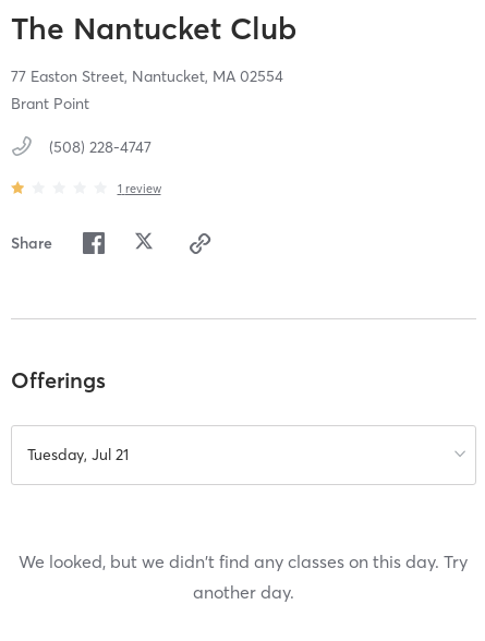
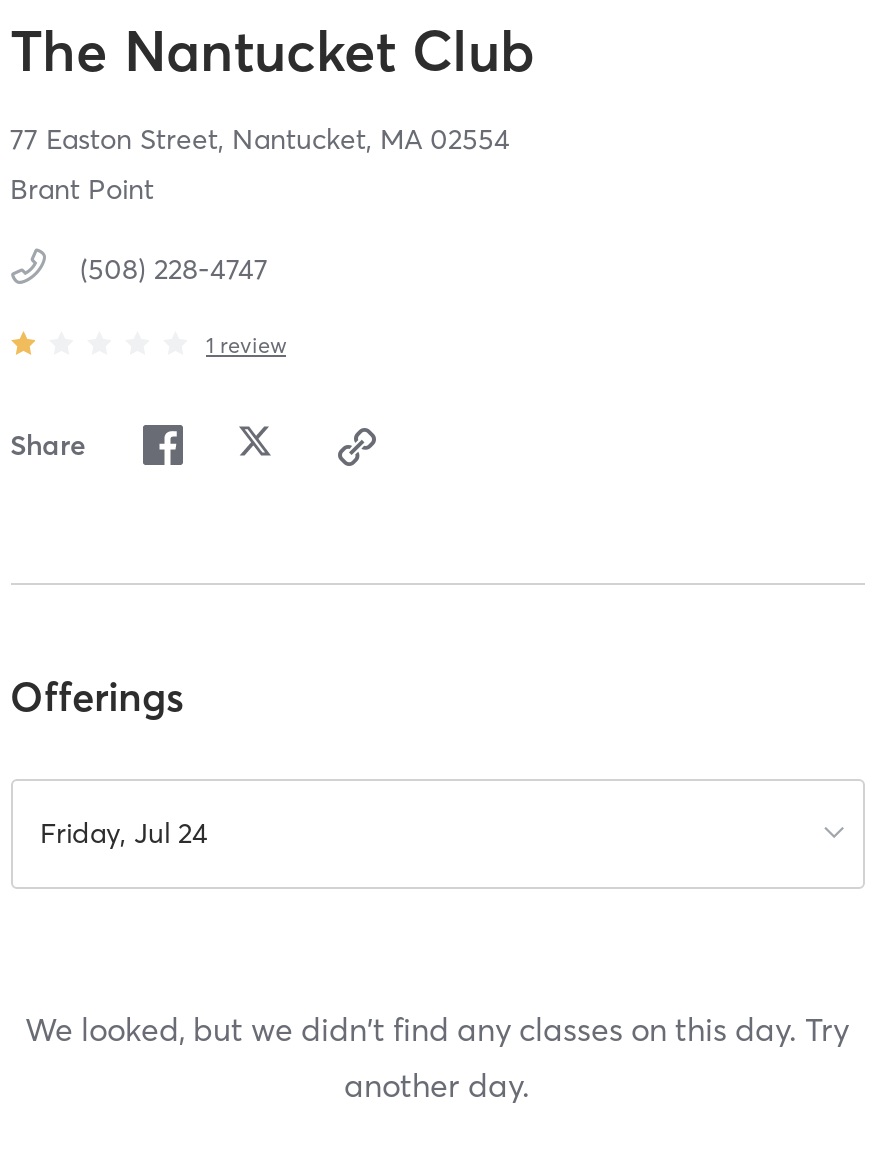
[27,445,128,465] Tuesday, Jul 21 -> [40,815,208,851] Friday, Jul 24

